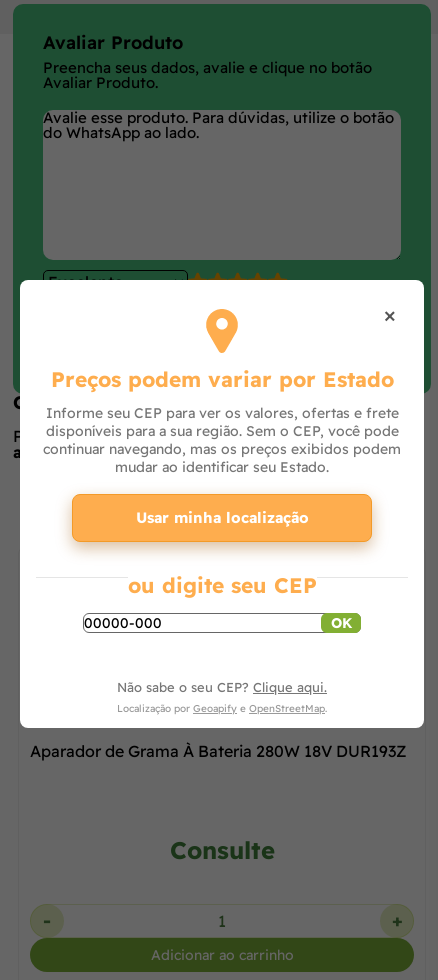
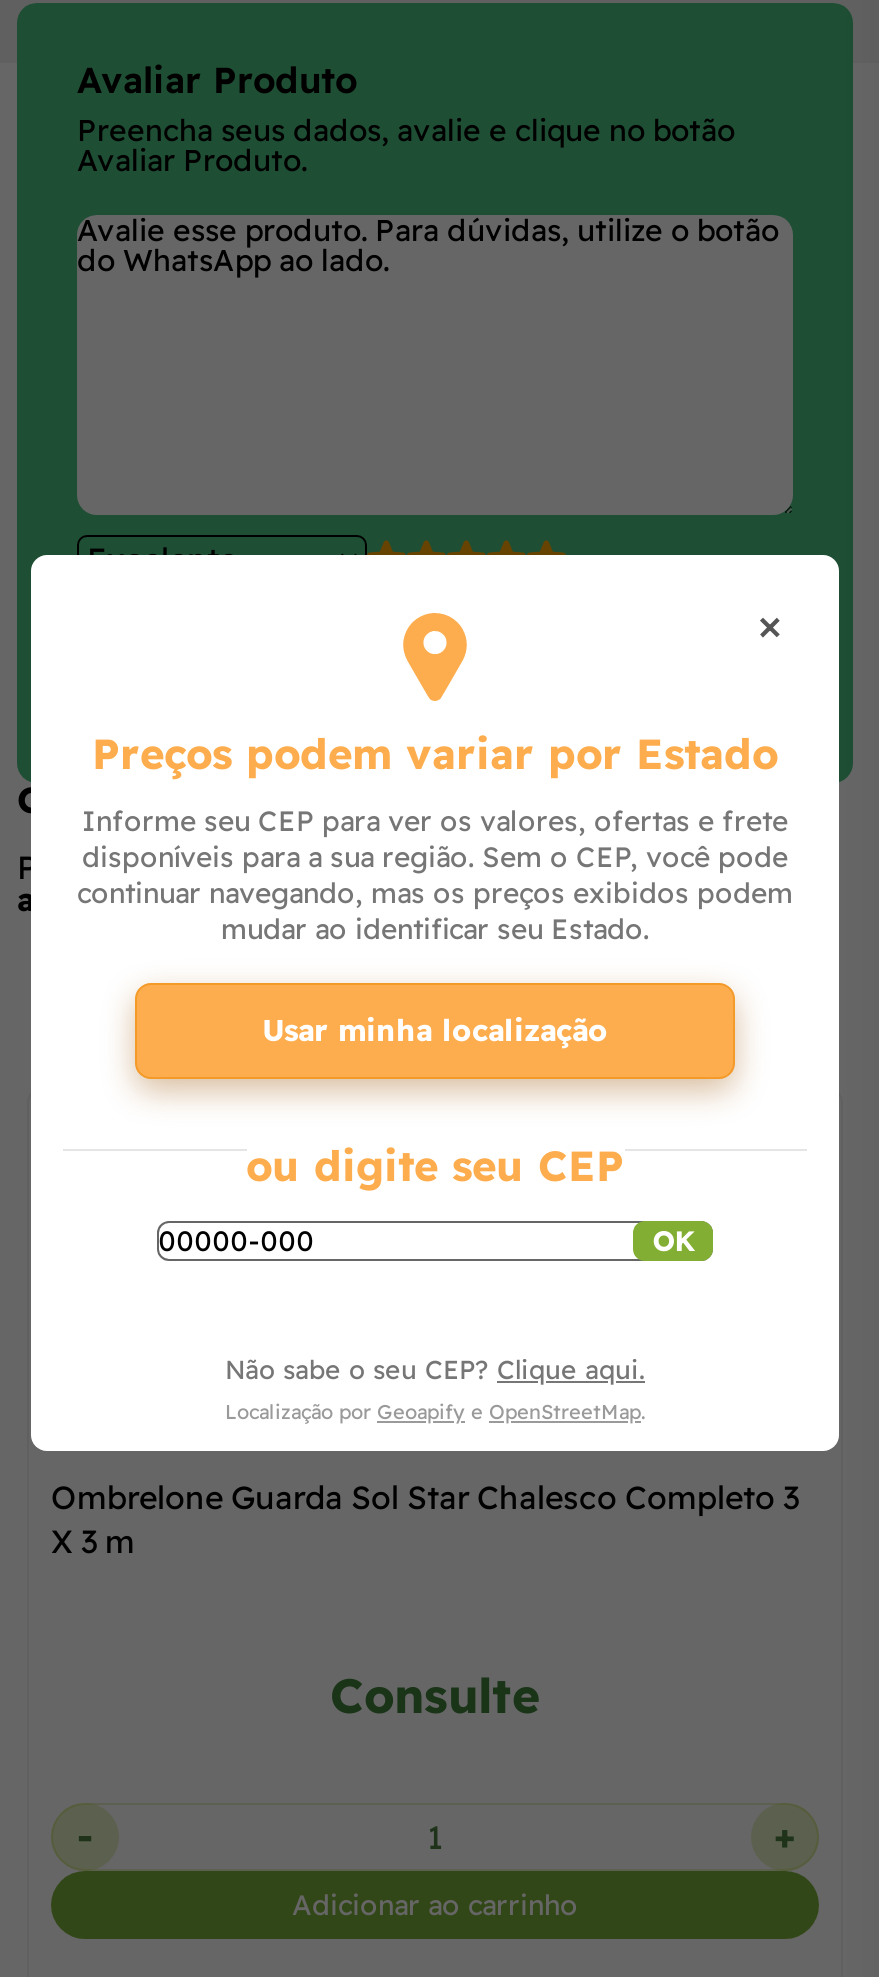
[30,741,407,761] Aparador de Grama À Bateria 280W 18V DUR193Z -> [51,1477,799,1561] Ombrelone Guarda Sol Star Chalesco Completo 3 | X 3 m

